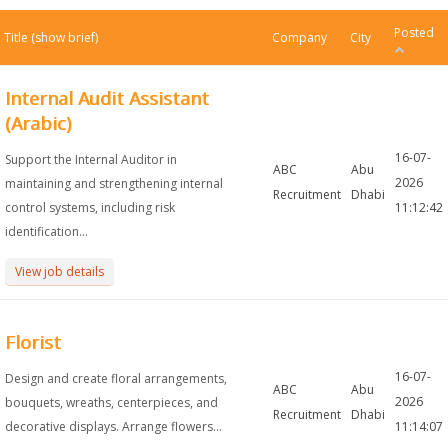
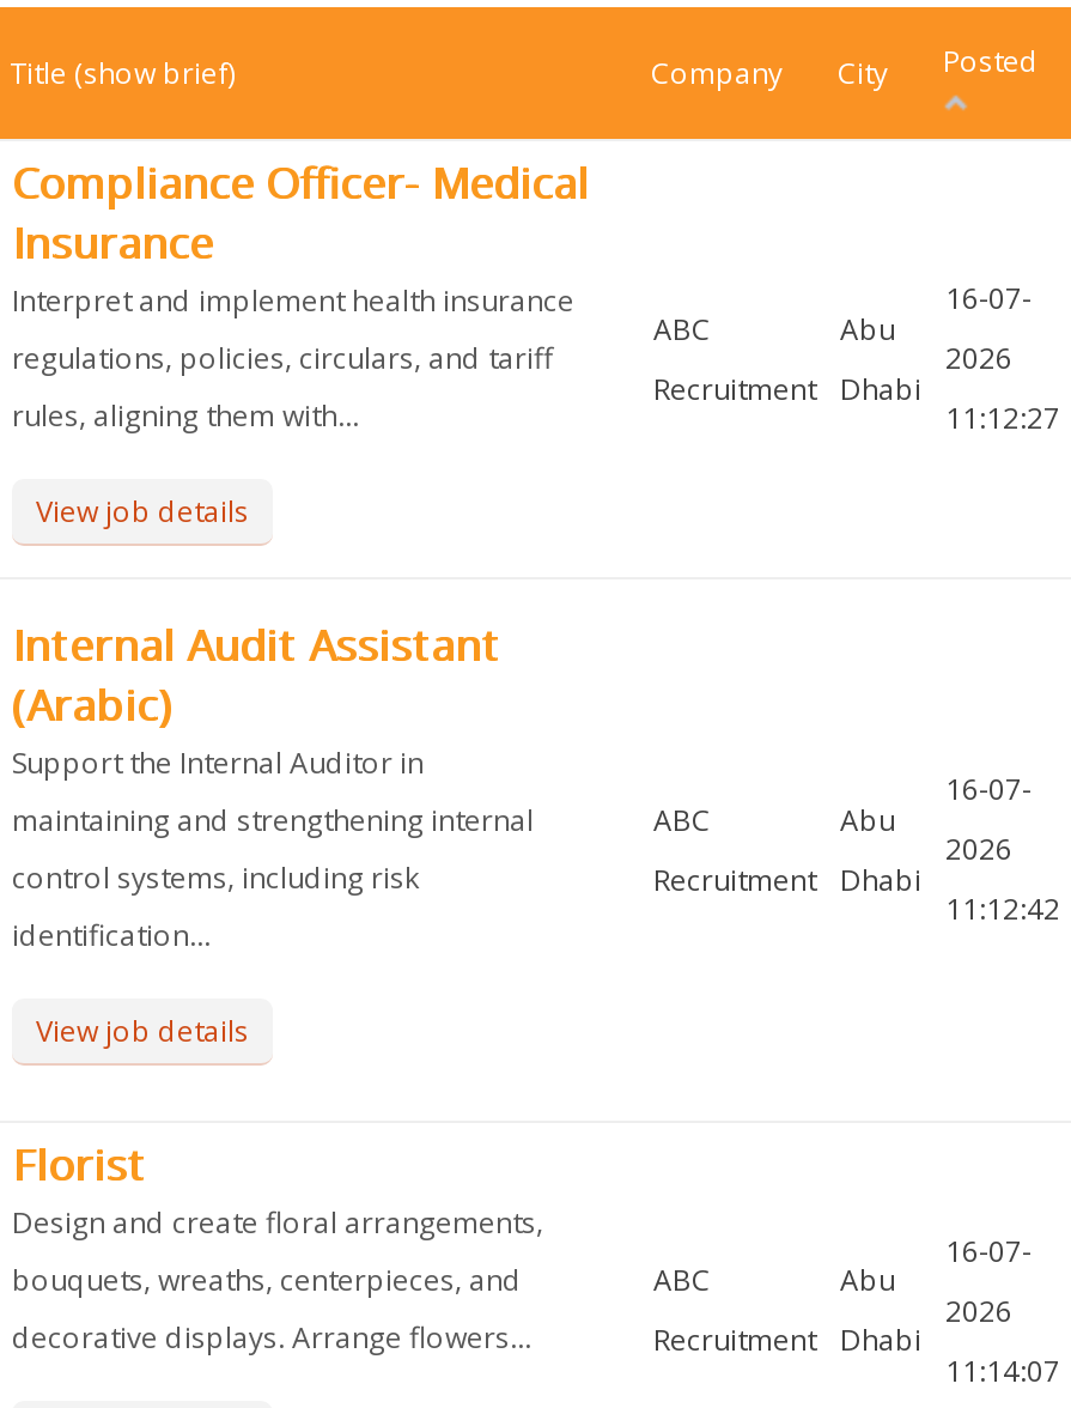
none -> [12,153,589,532] Compliance Officer- Medical | Insurance | Interpret and implement health insurance | regulations, policies, circulars, and tariff | rules, aligning them with... | View job details
none -> [653,309,816,409] ABC | Recruitment
none -> [840,309,921,409] Abu | Dhabi
none -> [945,278,1060,438] 16-07- | 2026 | 11:12:27
moved [5,86,209,135] -> [12,615,500,733]: Internal Audit Assistant | (Arabic)
moved [273,149,443,216] -> [653,769,1060,929]: ABC | Recruitment | Abu | Dhabi | 16-07- | 2026 | 11:12:42

